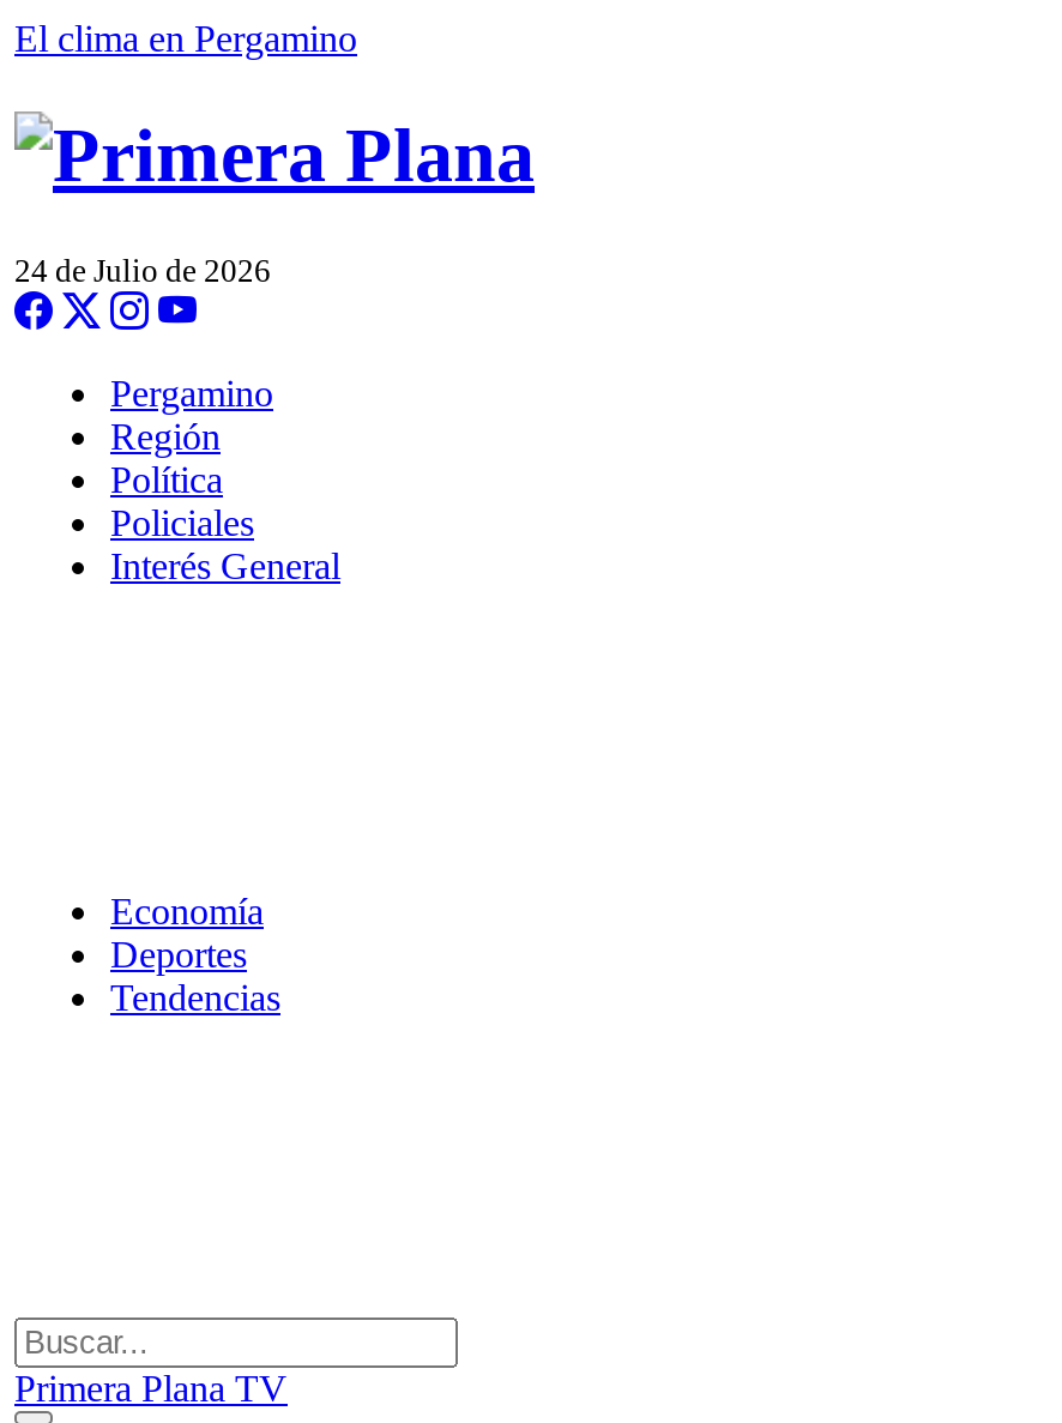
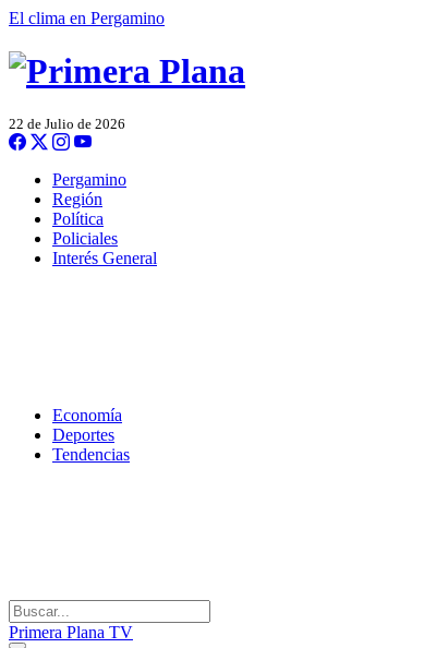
[14,253,271,289] 24 de Julio de 2026 -> [9,116,125,132] 22 de Julio de 2026

